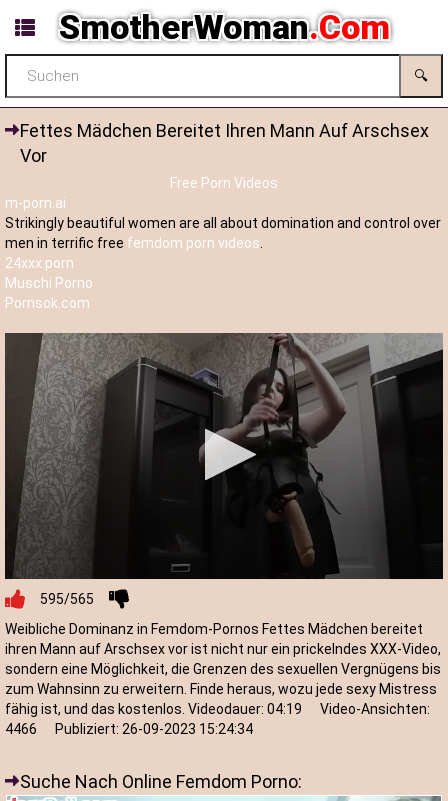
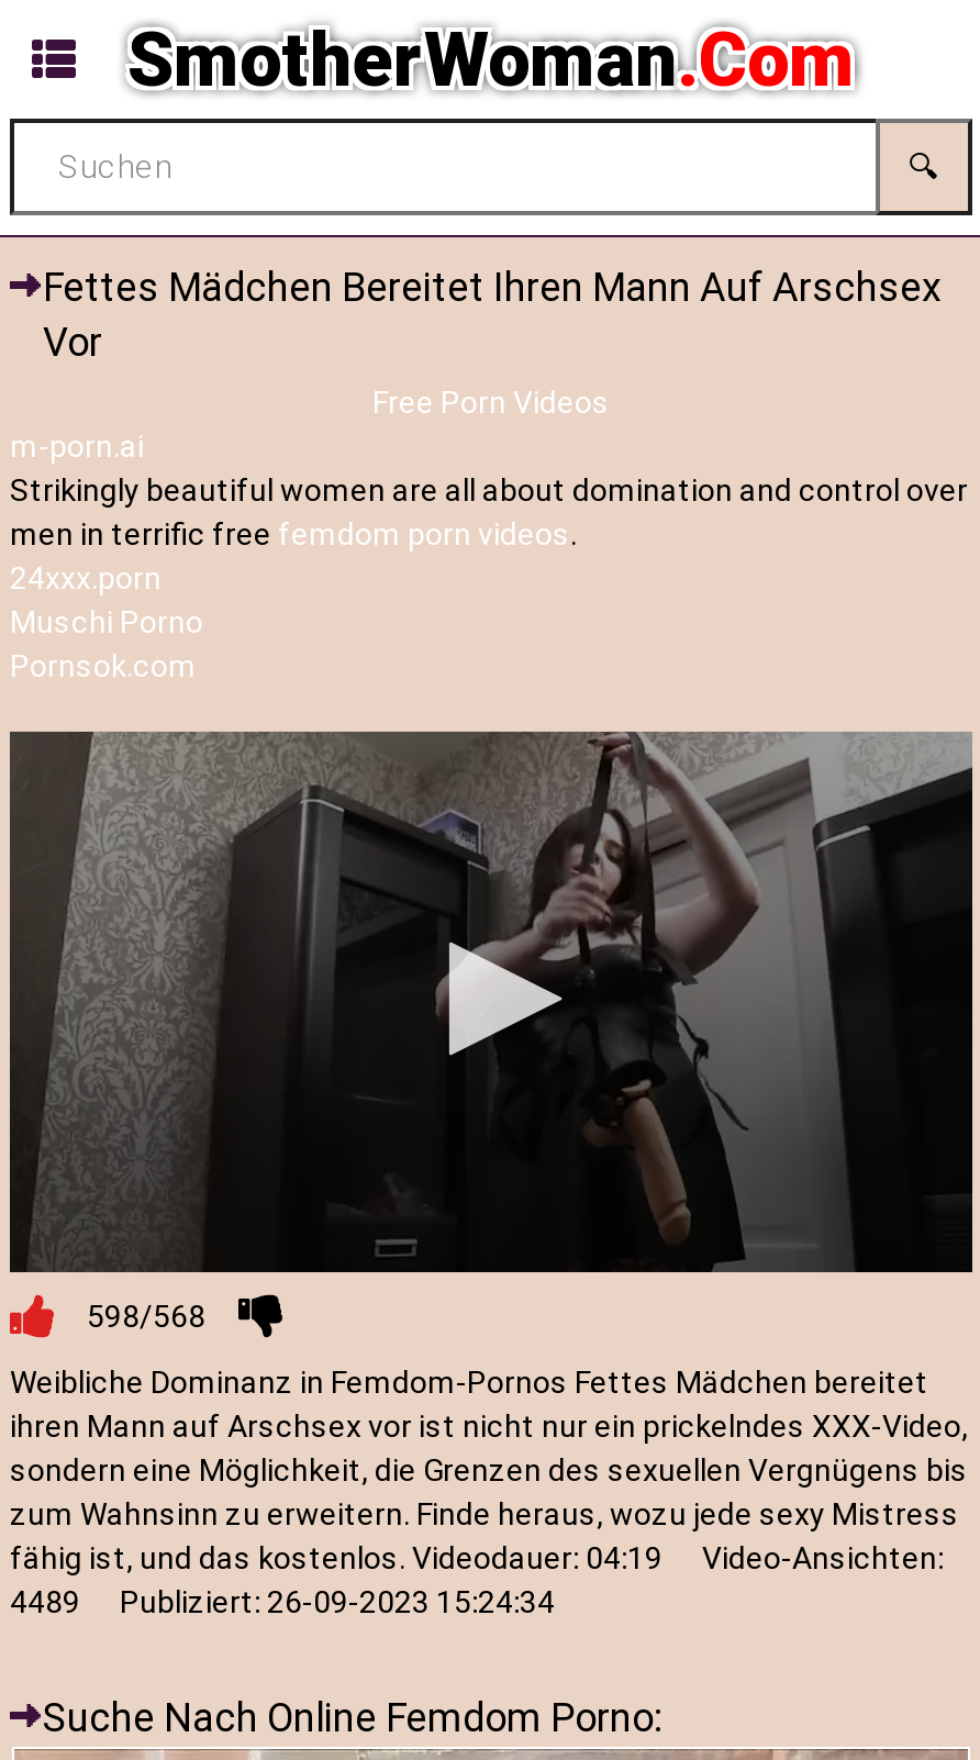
[40,591,94,607] 595/565 -> [87,1299,205,1335] 598/568
[5,721,253,737] 4466 Publiziert: 26-09-2023 15:24:34 -> [10,1585,555,1620] 4489 Publiziert: 26-09-2023 15:24:34

